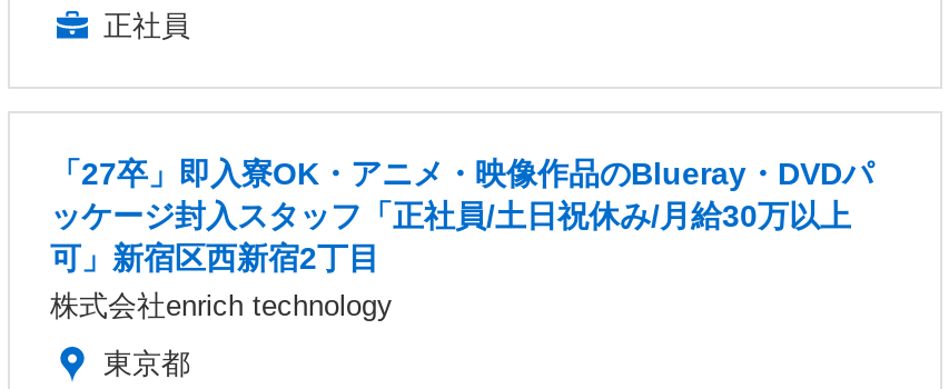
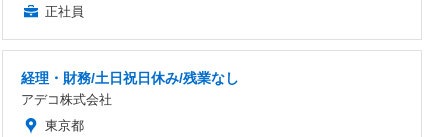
[50,156,873,323] 「27卒」即入寮OK・アニメ・映像作品のBlueray・DVDパ | ッケージ封入スタッフ「正社員/土日祝休み/月給30万以上 | 可」新宿区西新宿2丁目 | 株式会社enrich technology -> [21,70,239,107] 経理・財務/土日祝日休み/残業なし | アデコ株式会社

